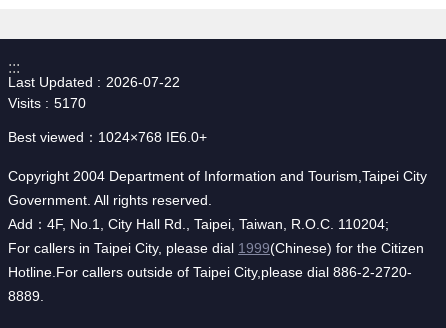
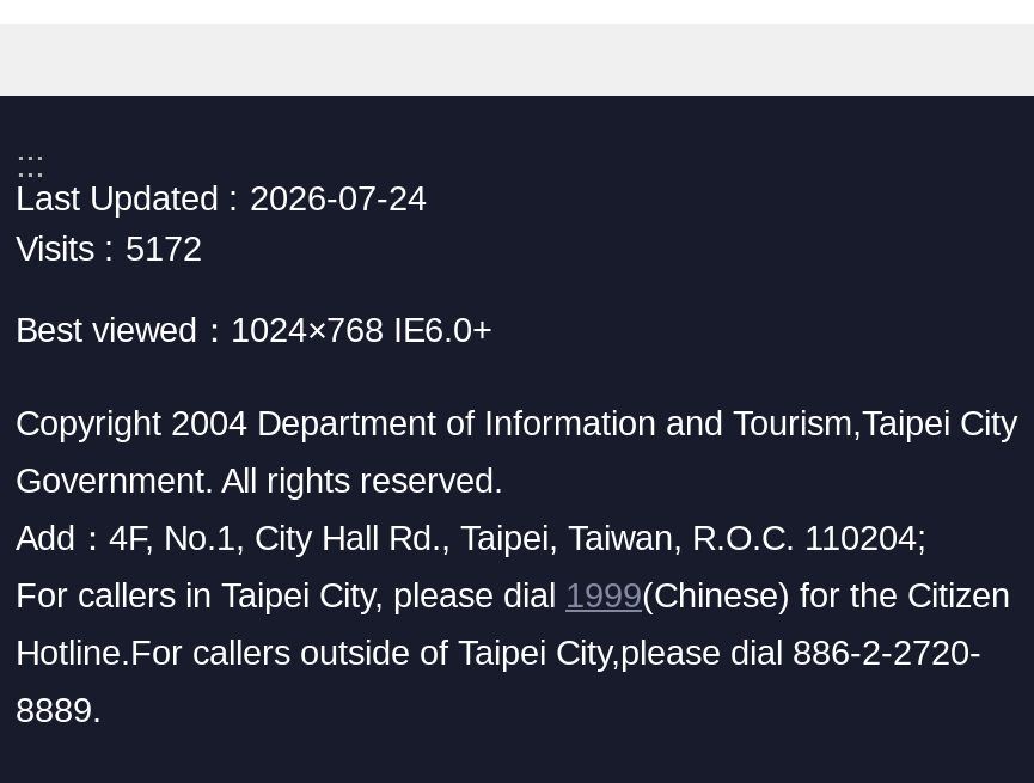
[106,74,180,90] 2026-07-22 -> [250,179,427,217] 2026-07-24
[8,95,86,111] Visits 5170 -> [16,229,202,267] Visits 5172

